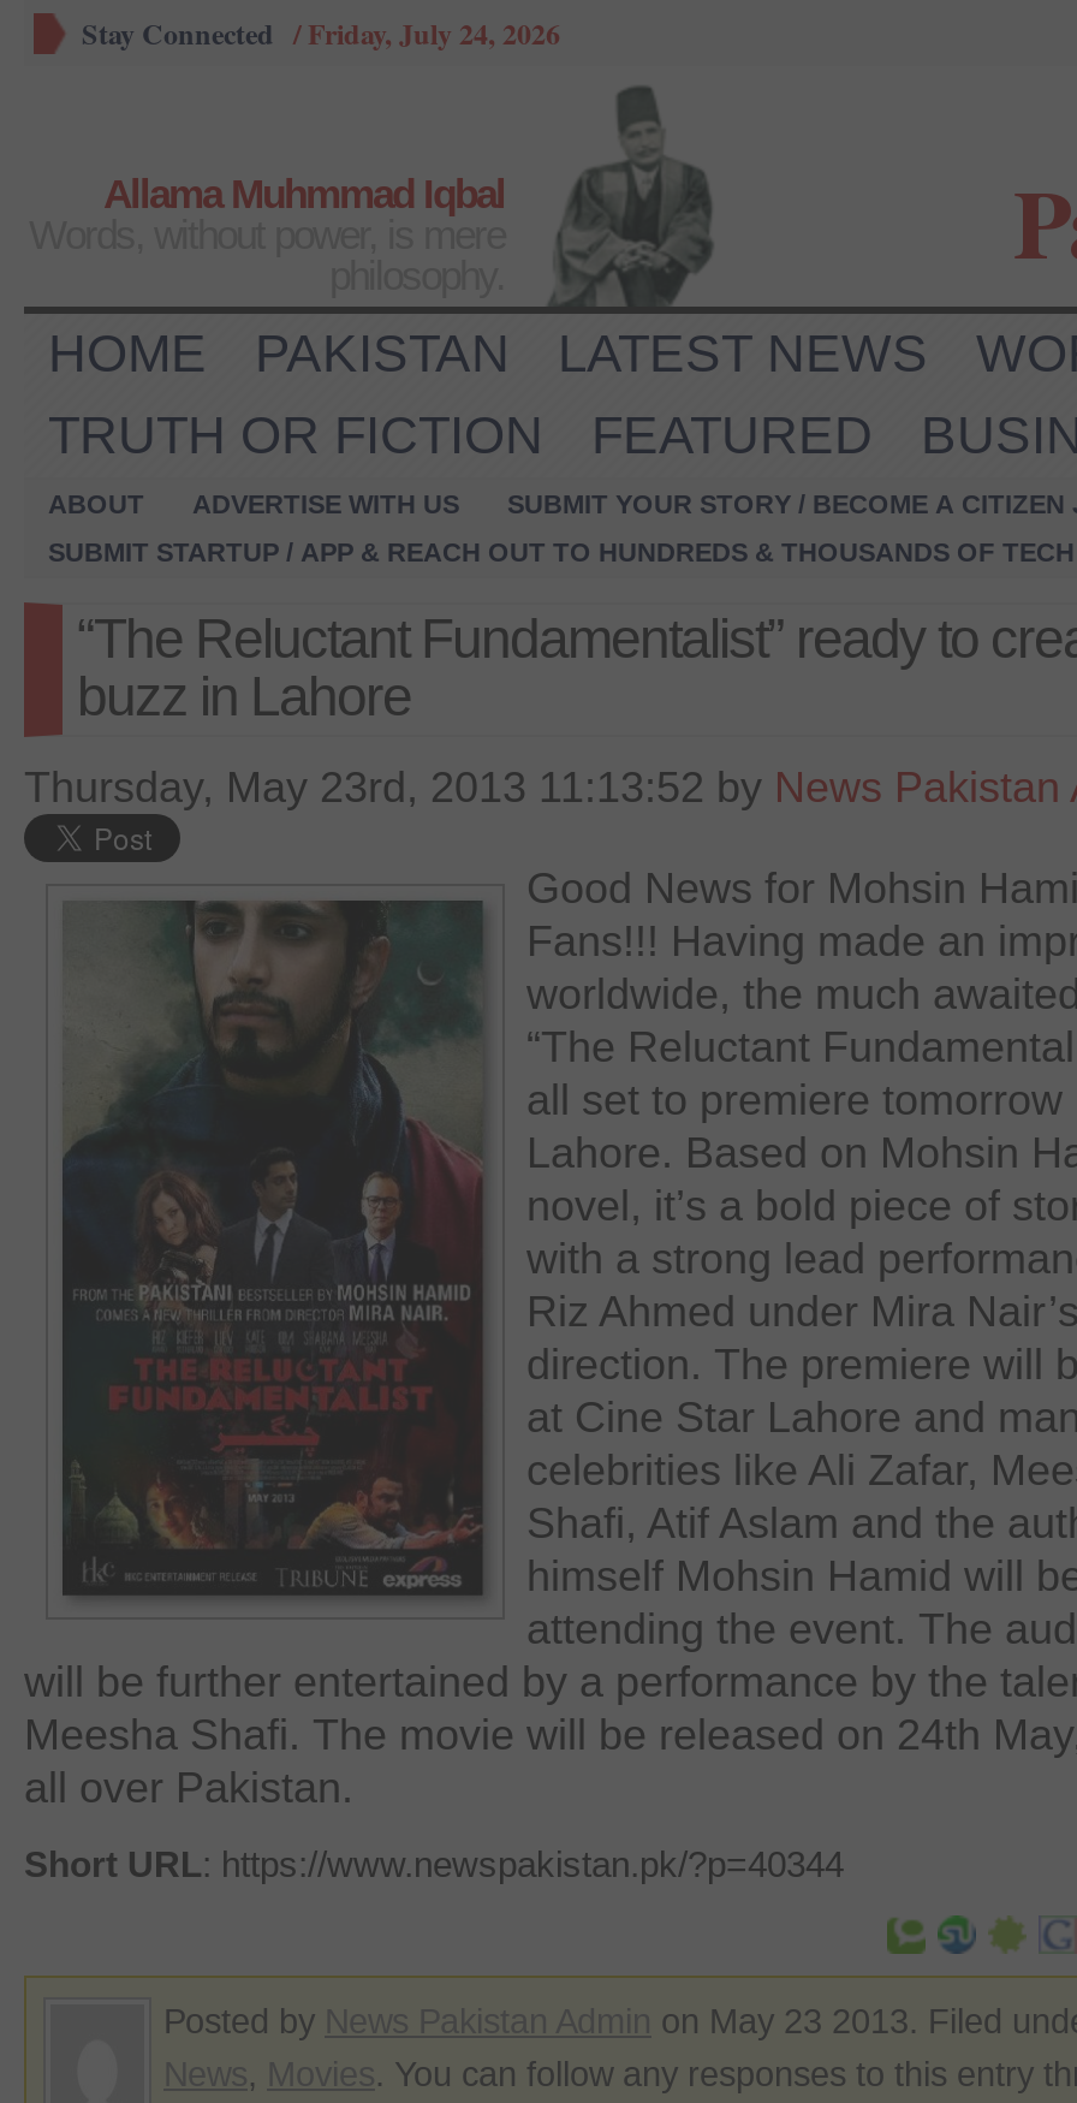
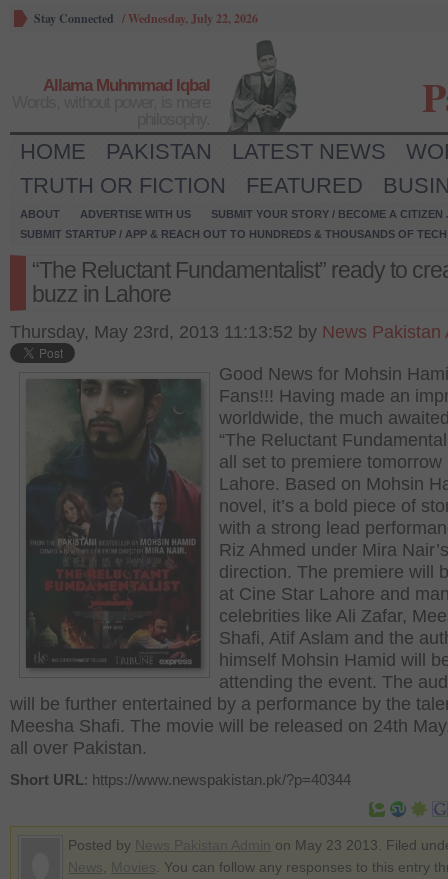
[82,13,560,54] Stay Connected / Friday, July 24, 2026 -> [34,10,258,27] Stay Connected / Wednesday, July 22, 2026

